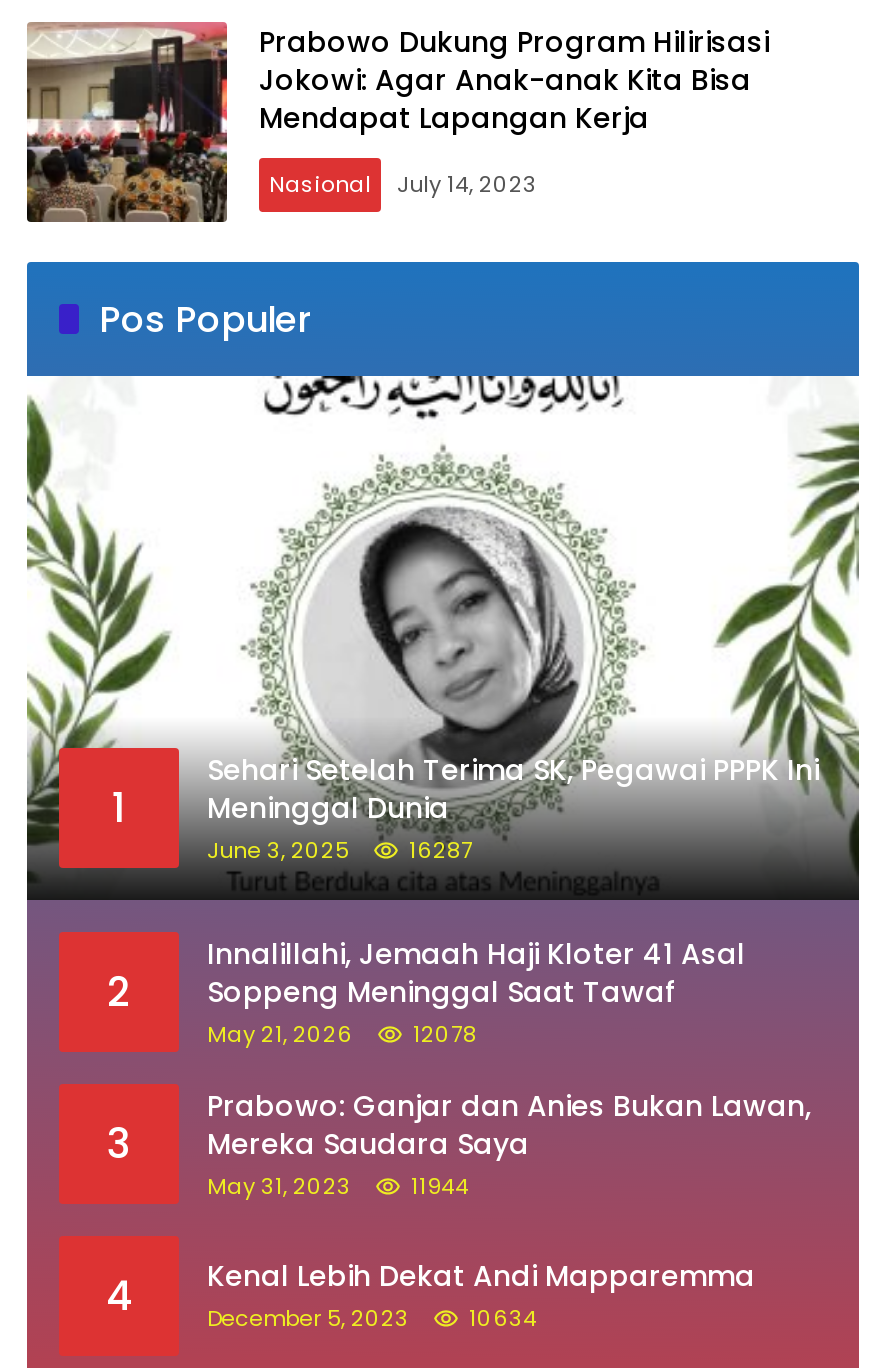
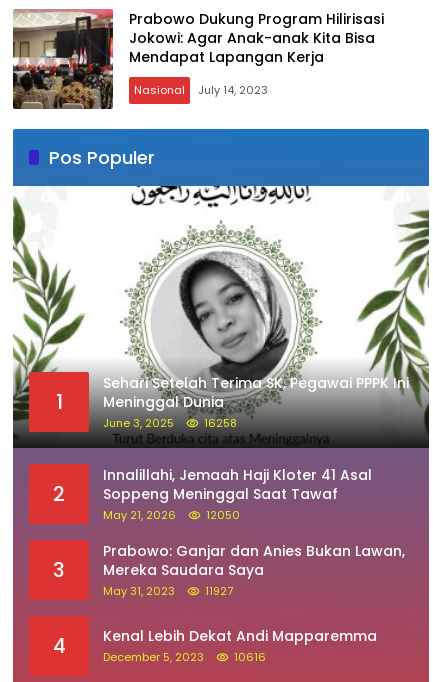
[207,834,473,866] June 3, 2025 16287 -> [103,415,237,431] June 3, 2025 16258
[207,1018,477,1050] May 21, 2026 12078 -> [103,507,240,523] May 21, 2026 12050
[207,1170,469,1202] May 31, 2023 11944 -> [103,583,233,599] May 31, 2023 11927
[207,1303,537,1335] December 5, 2023 10634 -> [103,649,266,665] December 5, 2023 10616

